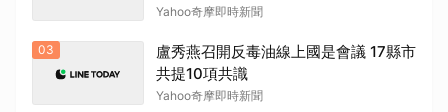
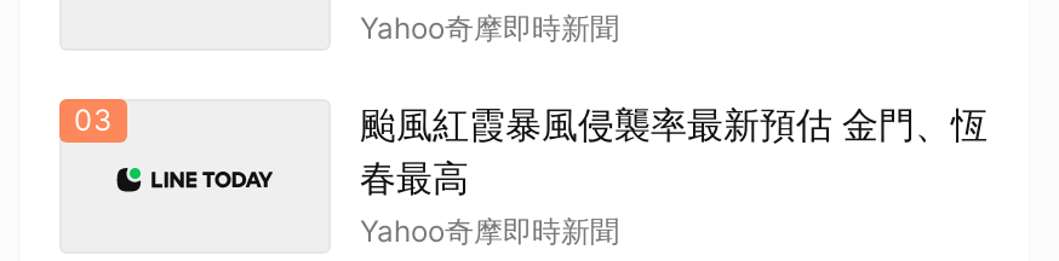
[156,42,416,83] 盧秀燕召開反毒油線上國是會議 17縣市 | 共提10項共識 -> [360,101,988,201] 颱風紅霞暴風侵襲率最新預估 金門、恆 | 春最高

